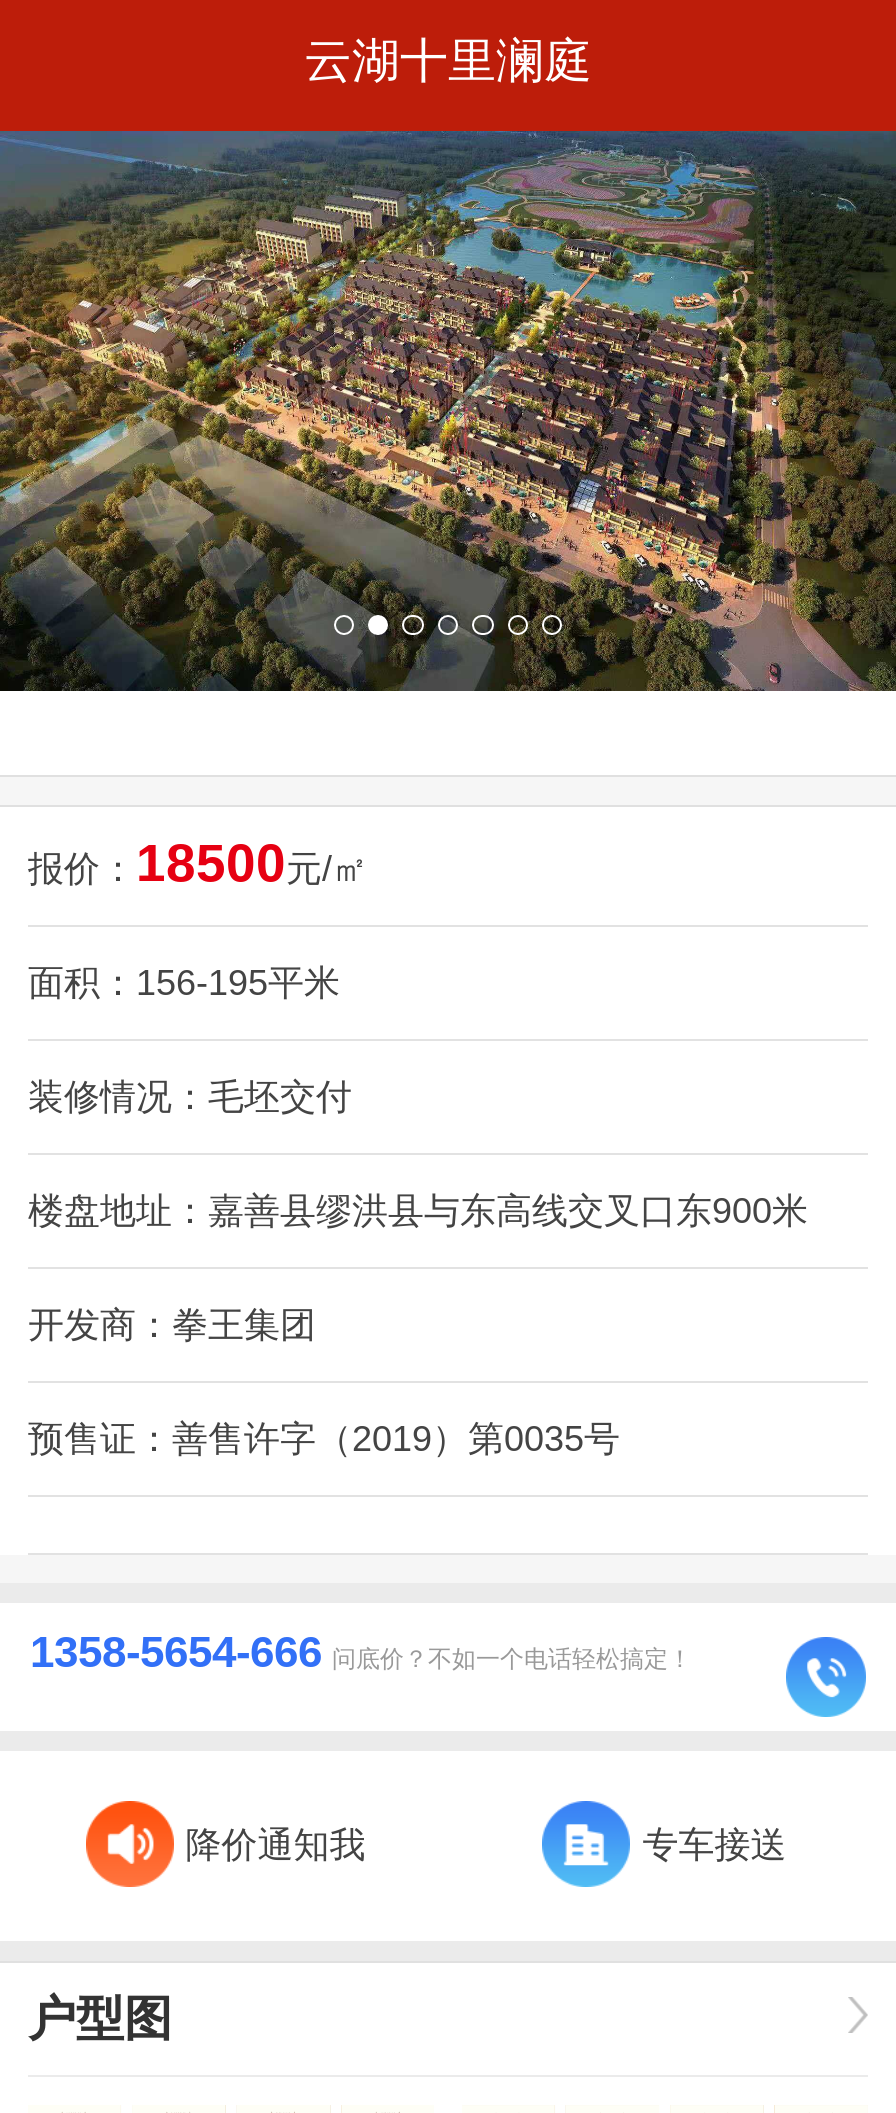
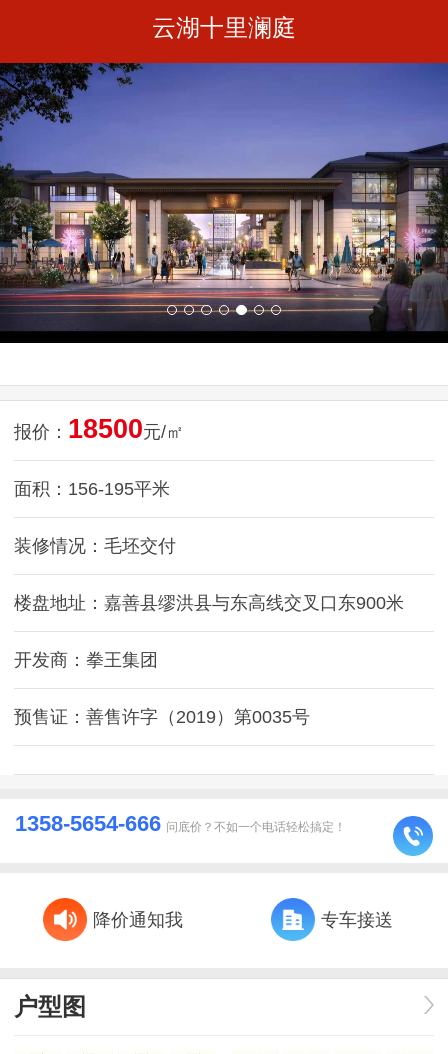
[6,129,890,693] [image] -> [3,62,445,344] [image]

